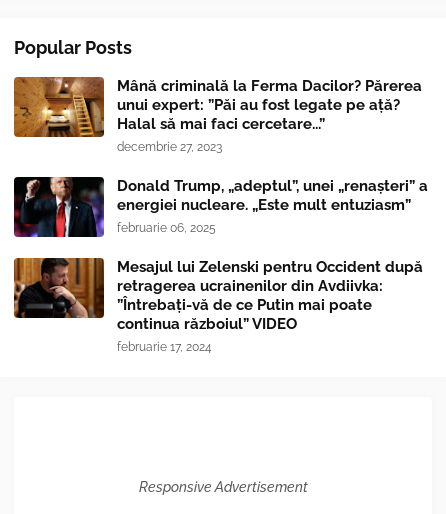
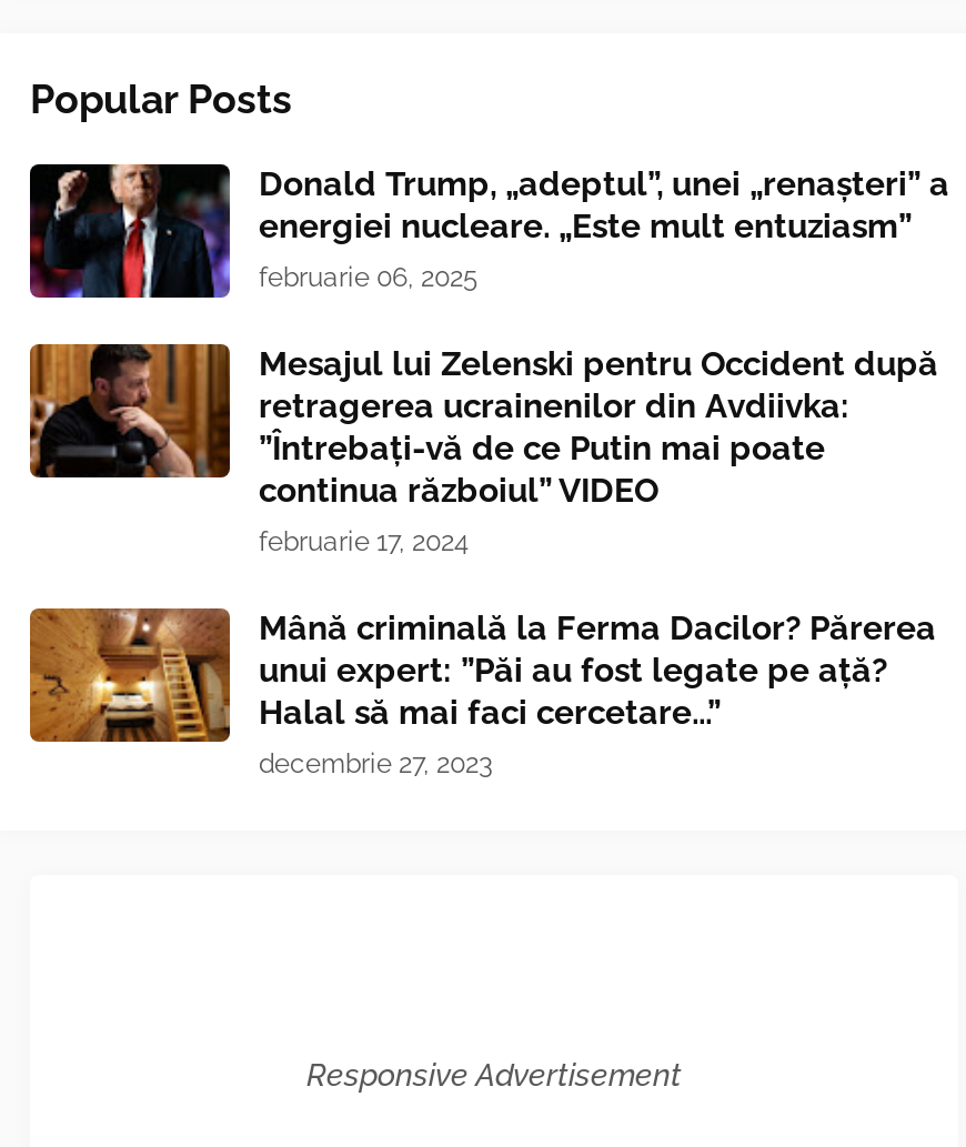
moved [13,76,422,154] -> [28,606,936,779]: [image] | Mână criminală la Ferma Dacilor? Părerea | unui expert: ”Păi au fost legate pe ață? | Halal să mai faci cercetare...” | decembrie 27, 2023
moved [12,175,428,354] -> [26,160,949,557]: [image] | Donald Trump, „adeptul”, unei „renaşteri” a | energiei nucleare. „Este mult entuziasm” | ... | continua războiul” VIDEO | februarie 17, 2024

